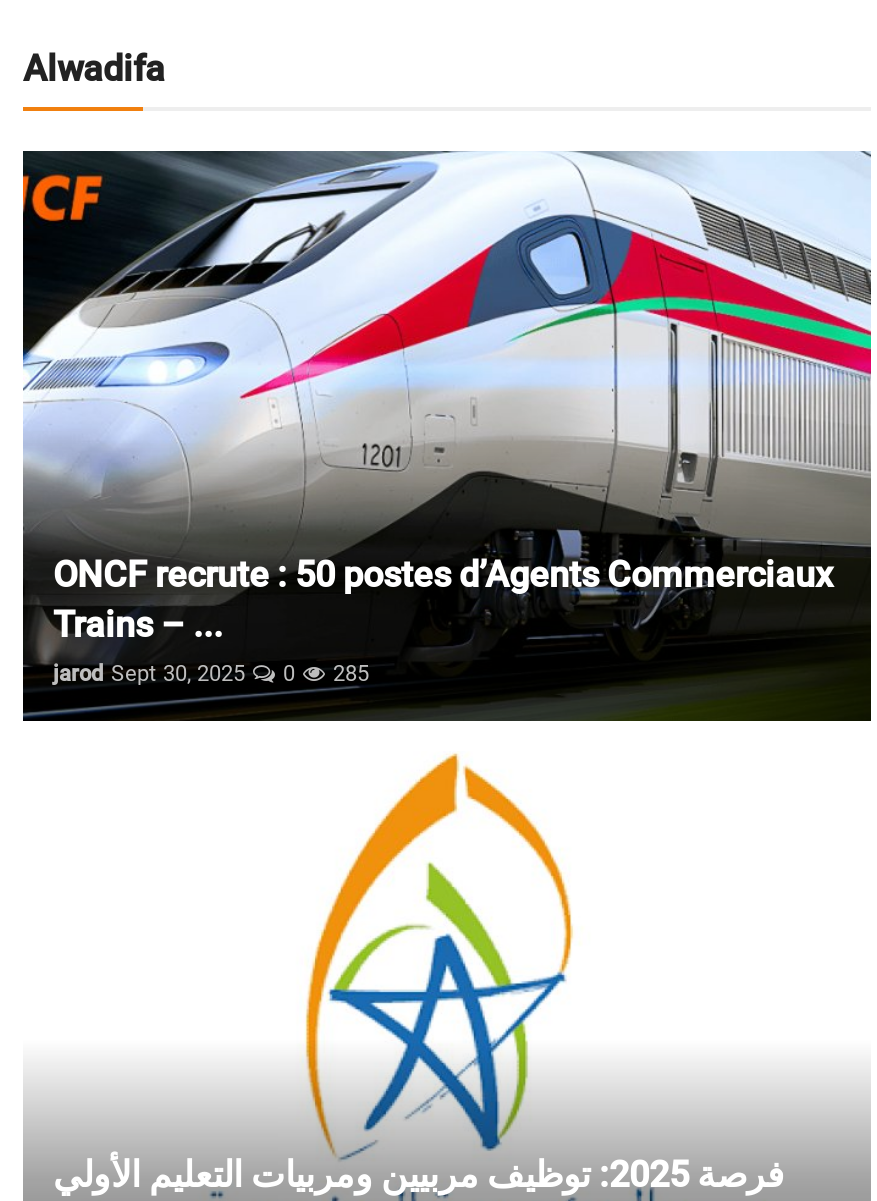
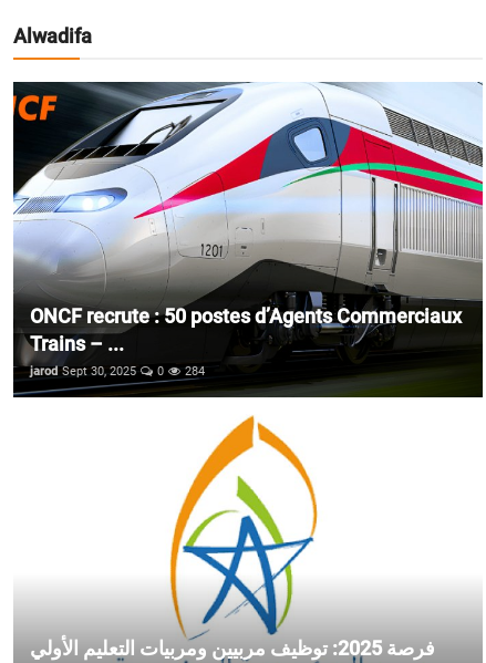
[53,661,369,687] jarod Sept 30, 2025 0 285 -> [30,364,205,379] jarod Sept 30, 2025 0 284

